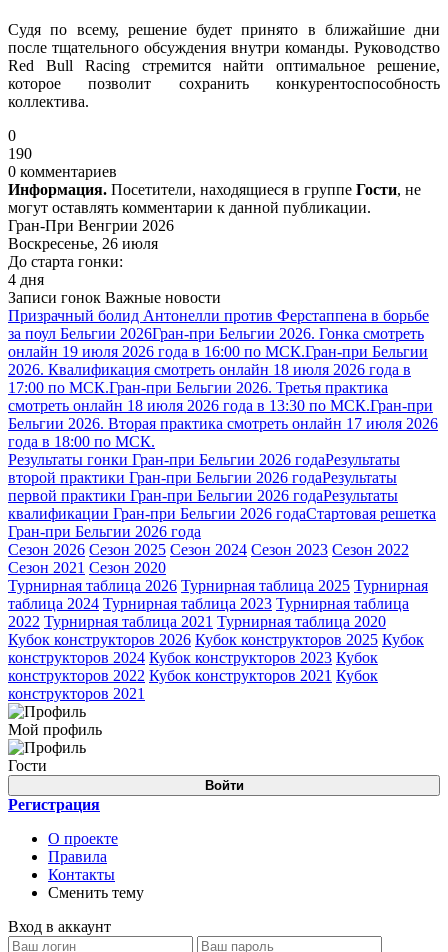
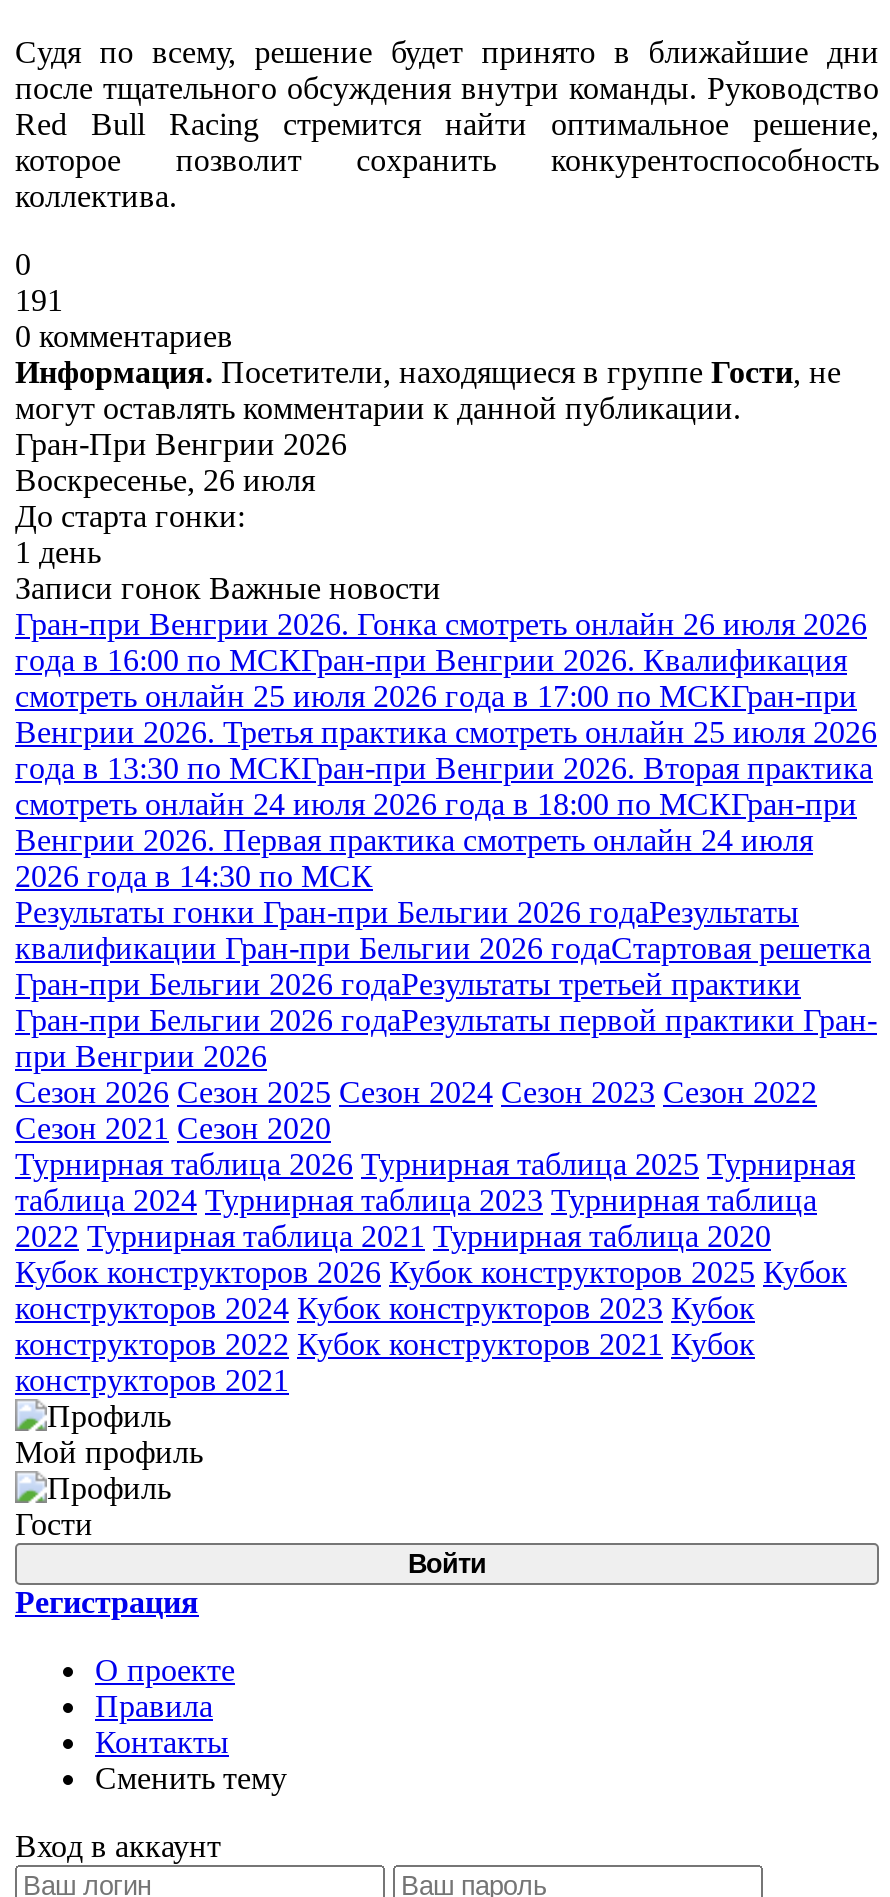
[8,145,32,162] 190 -> [15,284,63,318] 191
[8,271,44,288] 4 дня -> [15,536,101,570] 1 день
[8,307,438,450] Призрачный болид Антонелли против Ферстаппена в борьбе | за поул Бельгии 2026Гран-при Бельгии 2026. Гонка смотреть | онлайн 19 июля 2026 года в 16:00 по МСК.Гран-при Бельгии | 2026. Квалификация смотреть онлайн 18 июля 2026 года в | 17:00 по МСК.Гран-при Бельгии 2026. Третья практика | смотреть онлайн 18 июля 2026 года в 13:30 по МСК.Гран-при | Бельгии 2026. Вторая практика смотреть онлайн 17 июля 2026 | года в 18:00 по МСК. -> [15,608,877,894] Гран-при Венгрии 2026. Гонка смотреть онлайн 26 июля 2026 | года в 16:00 по МСКГран-при Венгрии 2026. Квалификация | смотреть онлайн 25 июля 2026 года в 17:00 по МСКГран-при | Венгрии 2026. Третья практика смотреть онлайн 25 июля 2026 | года в 13:30 по МСКГран-при Венгрии 2026. Вторая практика | смотреть онлайн 24 июля 2026 года в 18:00 по МСКГран-при | Венгрии 2026. Первая практика смотреть онлайн 24 июля | 2026 года в 14:30 по МСК
[8,469,398,504] второй практики Гран-при Бельгии 2026 годаРезультаты | первой практики Гран-при Бельгии 2026 годаРезультаты -> none
moved [8,505,436,522] -> [15,932,871,966]: квалификации Гран-при Бельгии 2026 годаСтартовая решетка
[8,523,201,540] Гран-при Бельгии 2026 года -> [15,968,877,1074] Гран-при Бельгии 2026 годаРезультаты третьей практики | Гран-при Бельгии 2026 годаРезультаты первой практики Гран- | при Венгрии 2026

